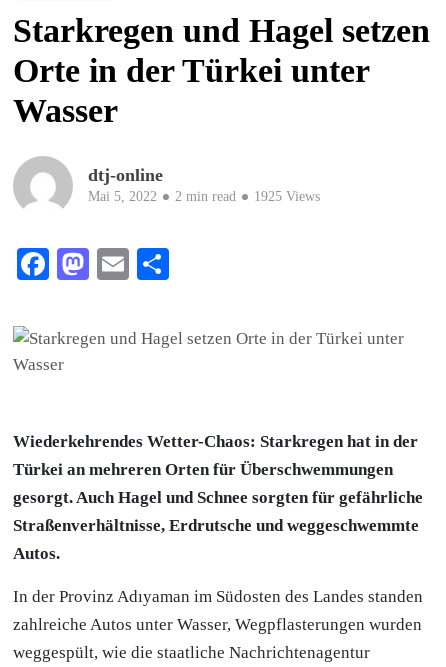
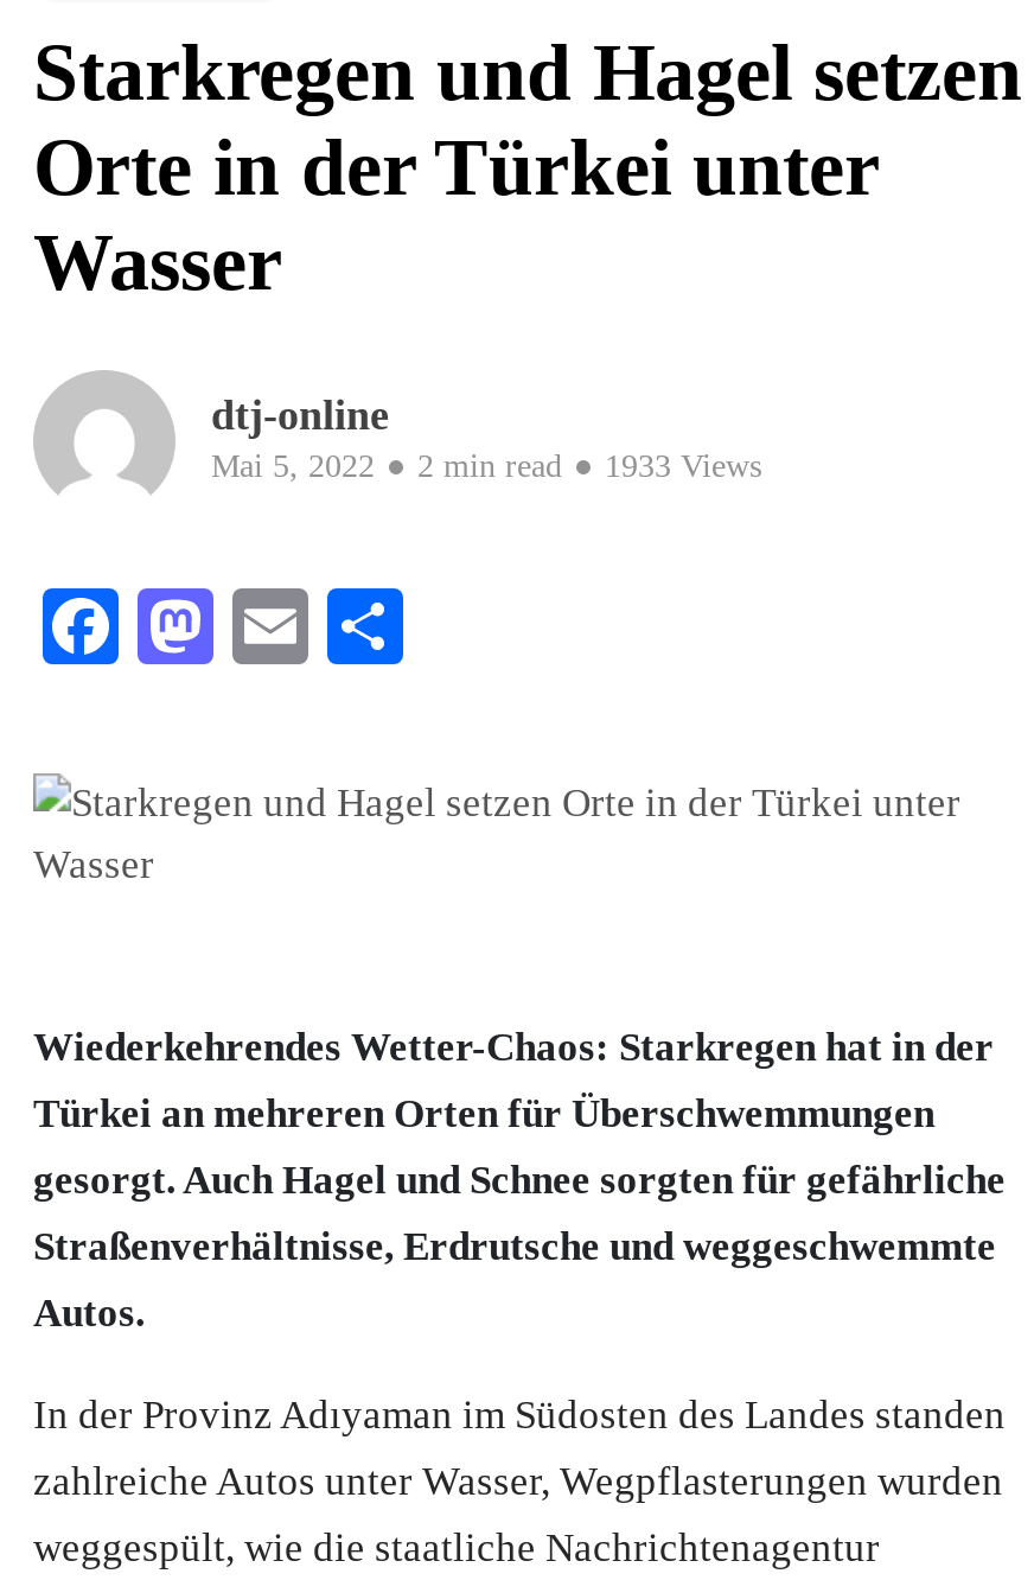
[88,189,320,204] Mai 5, 2022 2 min read 1925 Views -> [211,448,761,483] Mai 5, 2022 2 min read 1933 Views

